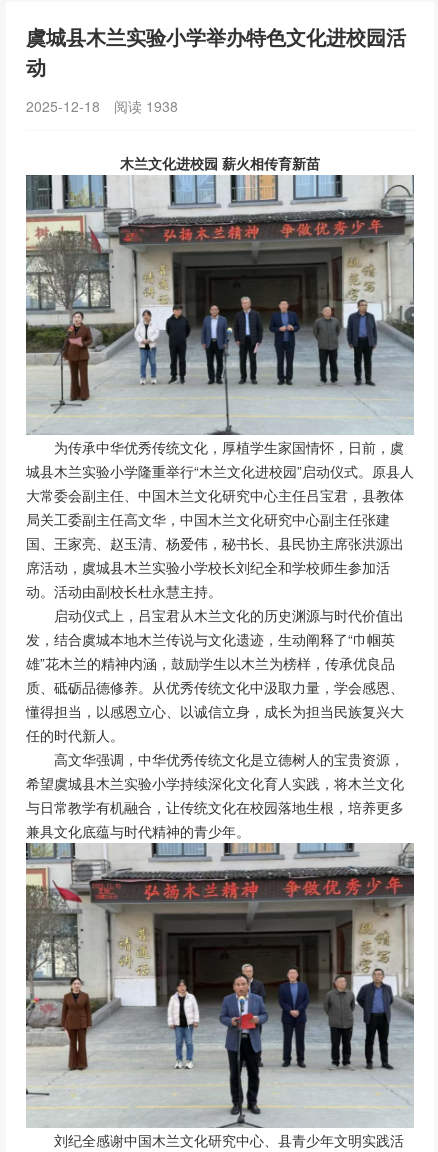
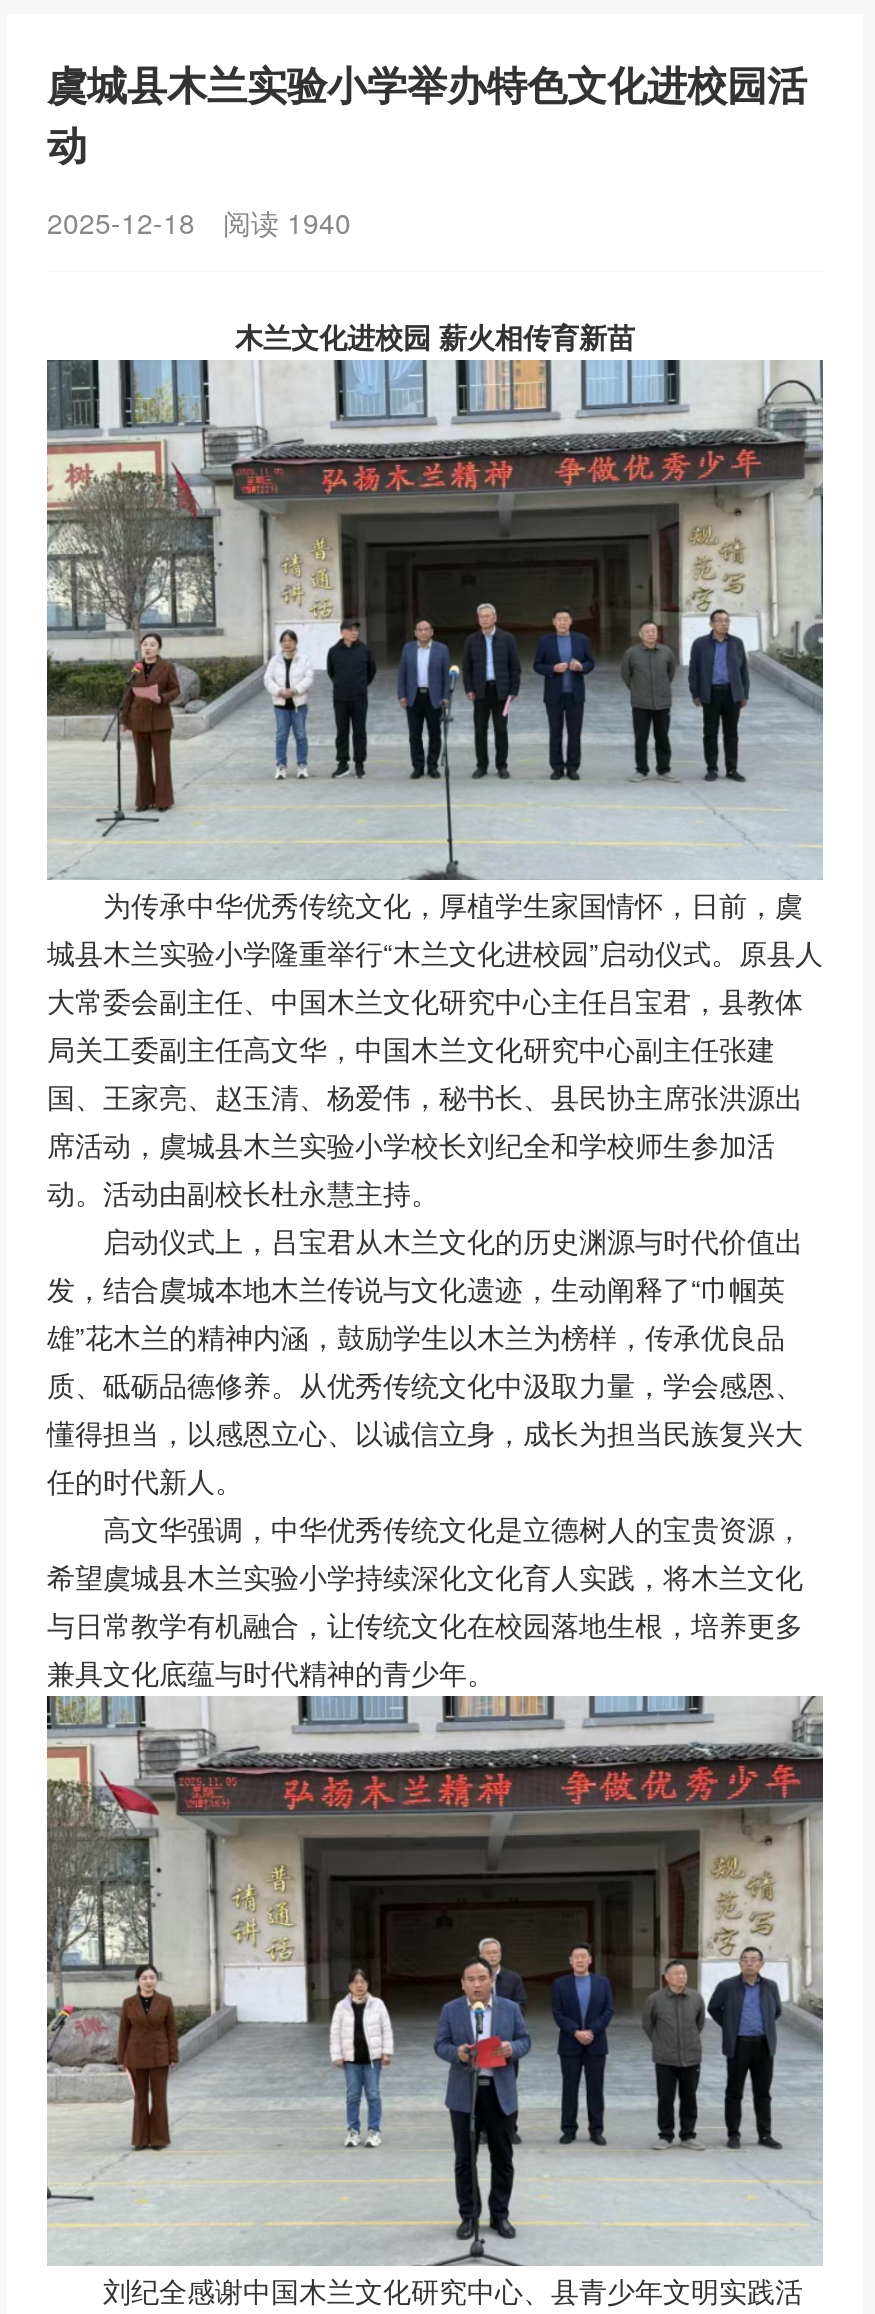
[26,96,178,116] 2025-12-18 阅读1938 -> [47,201,351,241] 2025-12-18 阅读1940

